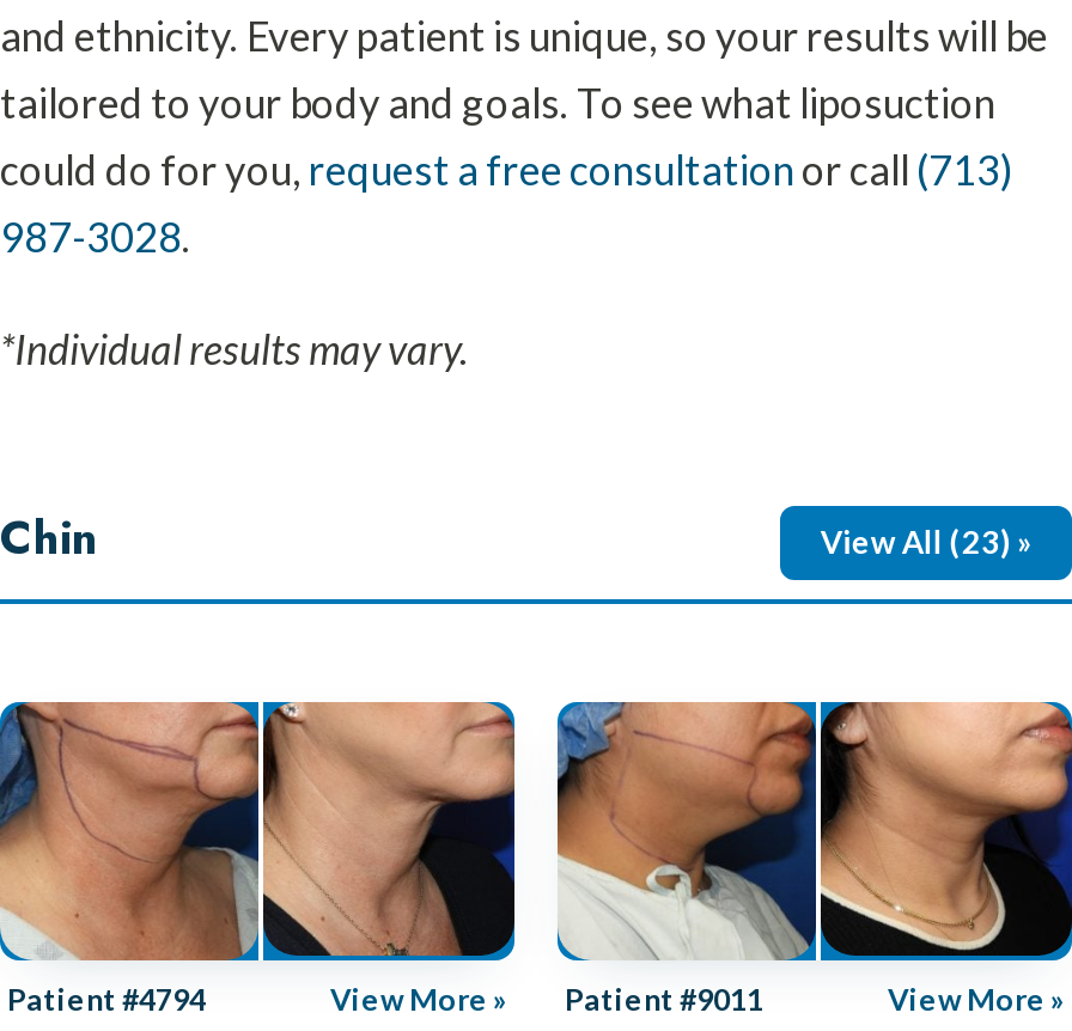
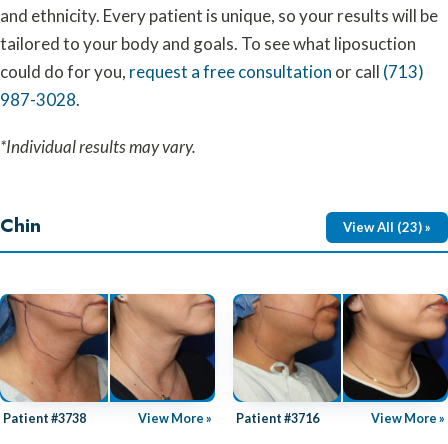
[7,981,206,1017] Patient #4794 -> [3,411,86,426] Patient #3738
[330,981,763,1017] View More » Patient #9011 -> [138,411,319,426] View More » Patient #3716

